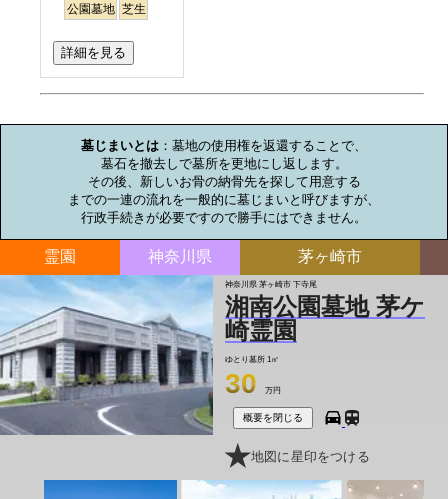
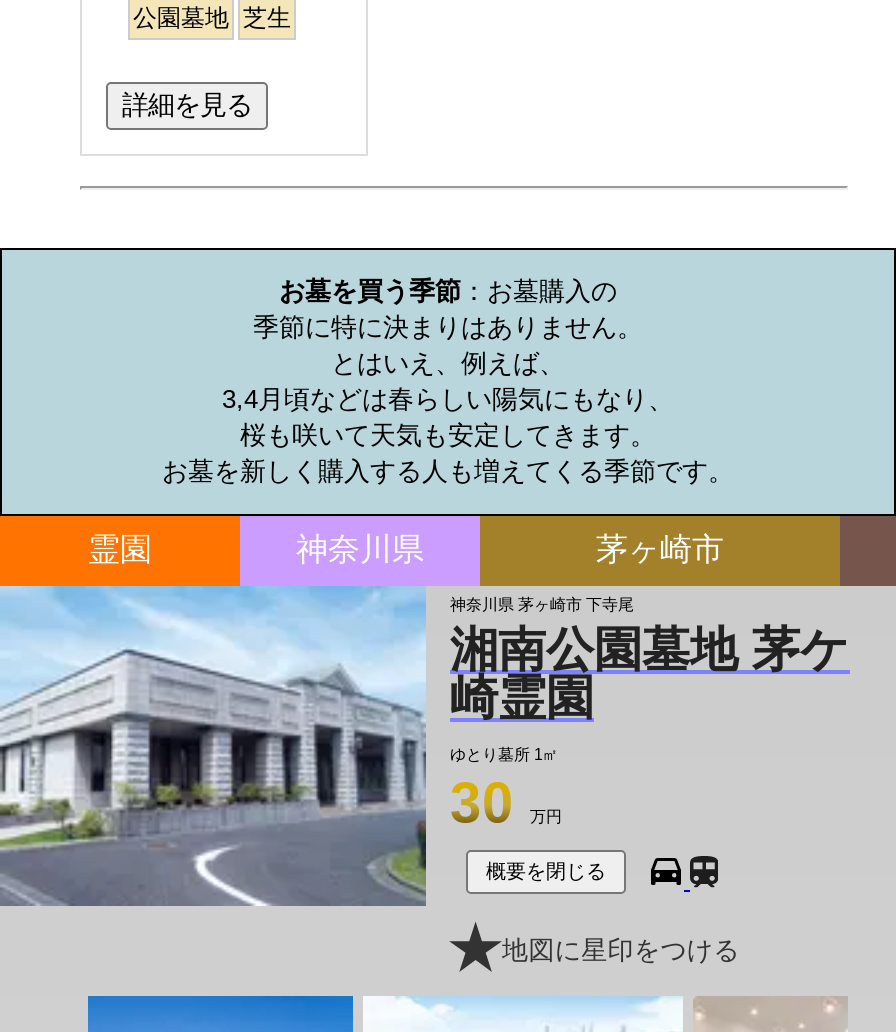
[68,138,380,225] 墓じまいとは：墓地の使用権を返還することで、 | 墓石を撤去しで墓所を更地にし返します。 | その後、新しいお骨の納骨先を探して用意する | までの一連の流れを一般的に墓じまいと呼びますが、 | 行政手続きが必要ですので勝手にはできません。 -> [162,276,734,486] お墓を買う季節：お墓購入の | 季節に特に決まりはありません。 | とはいえ、例えば、 | 3,4月頃などは春らしい陽気にもなり、 | 桜も咲いて天気も安定してきます。 | お墓を新しく購入する人も増えてくる季節です。

